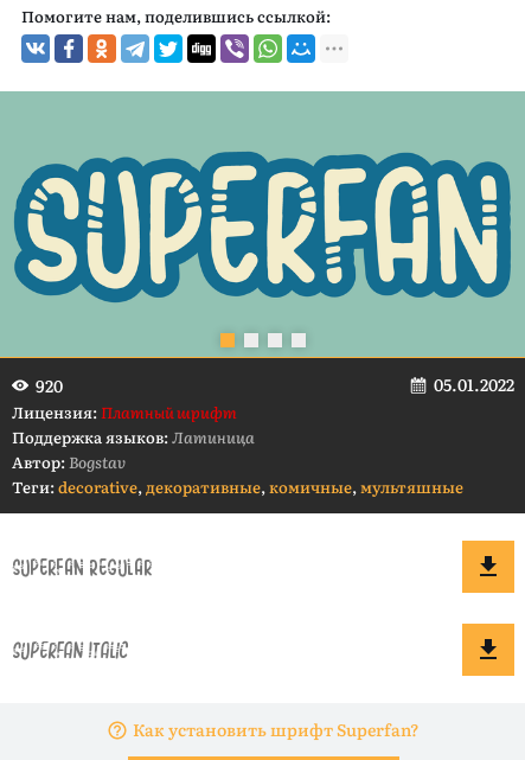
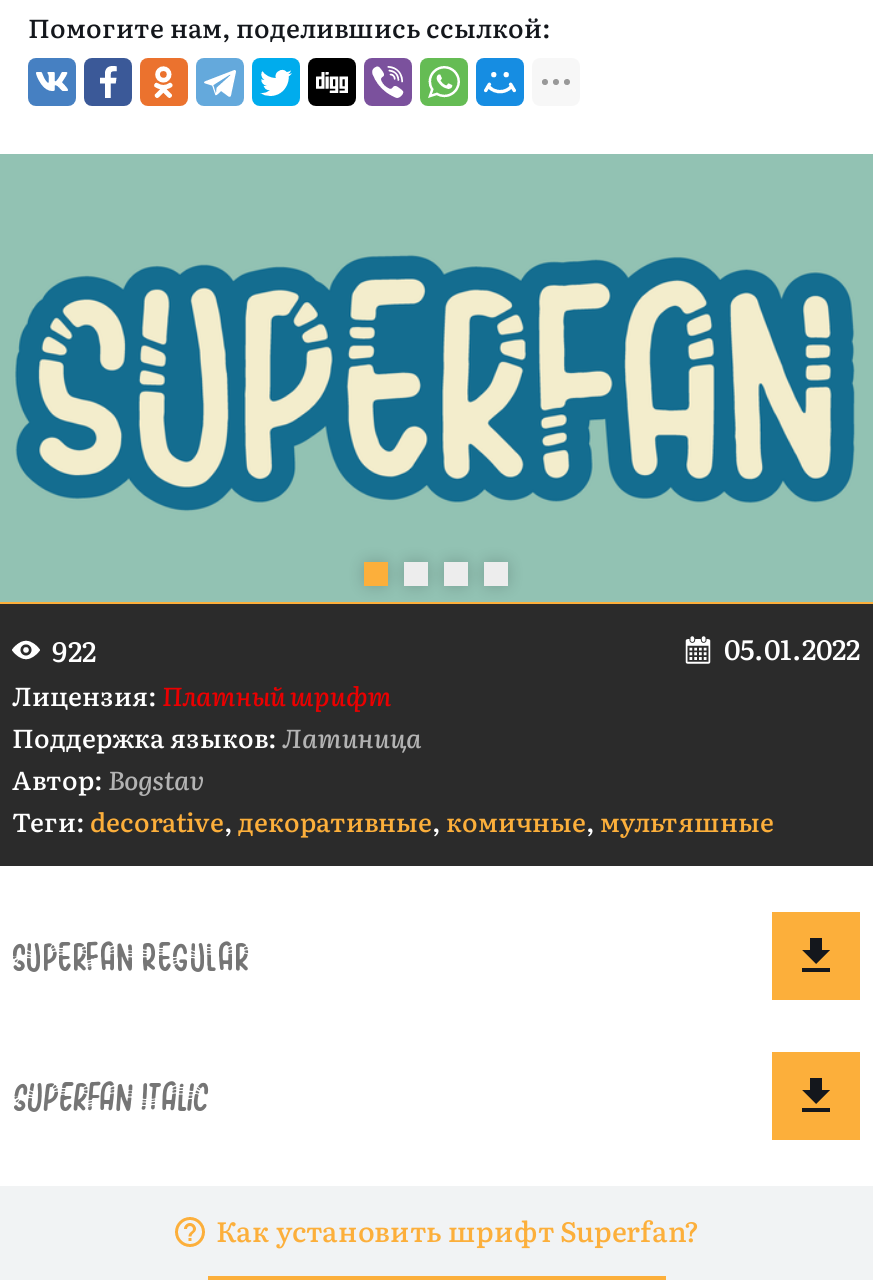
[36,373,63,397] 920 -> [52,629,96,669] 922

